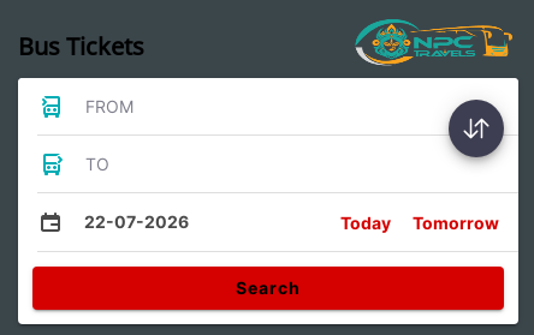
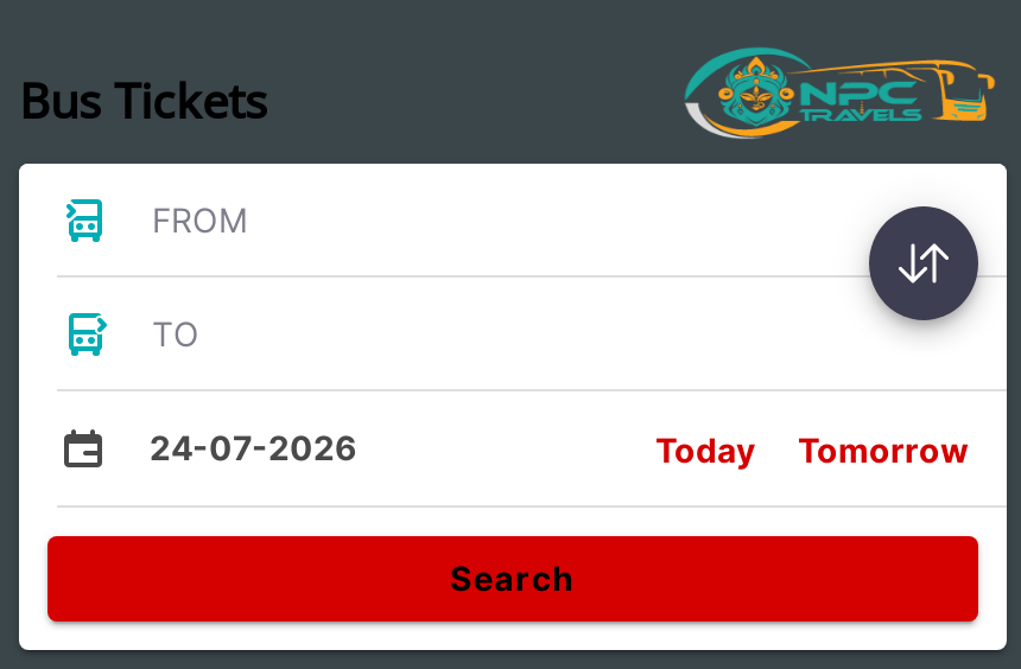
[84,211,189,232] 22-07-2026 -> [150,427,356,467] 24-07-2026

